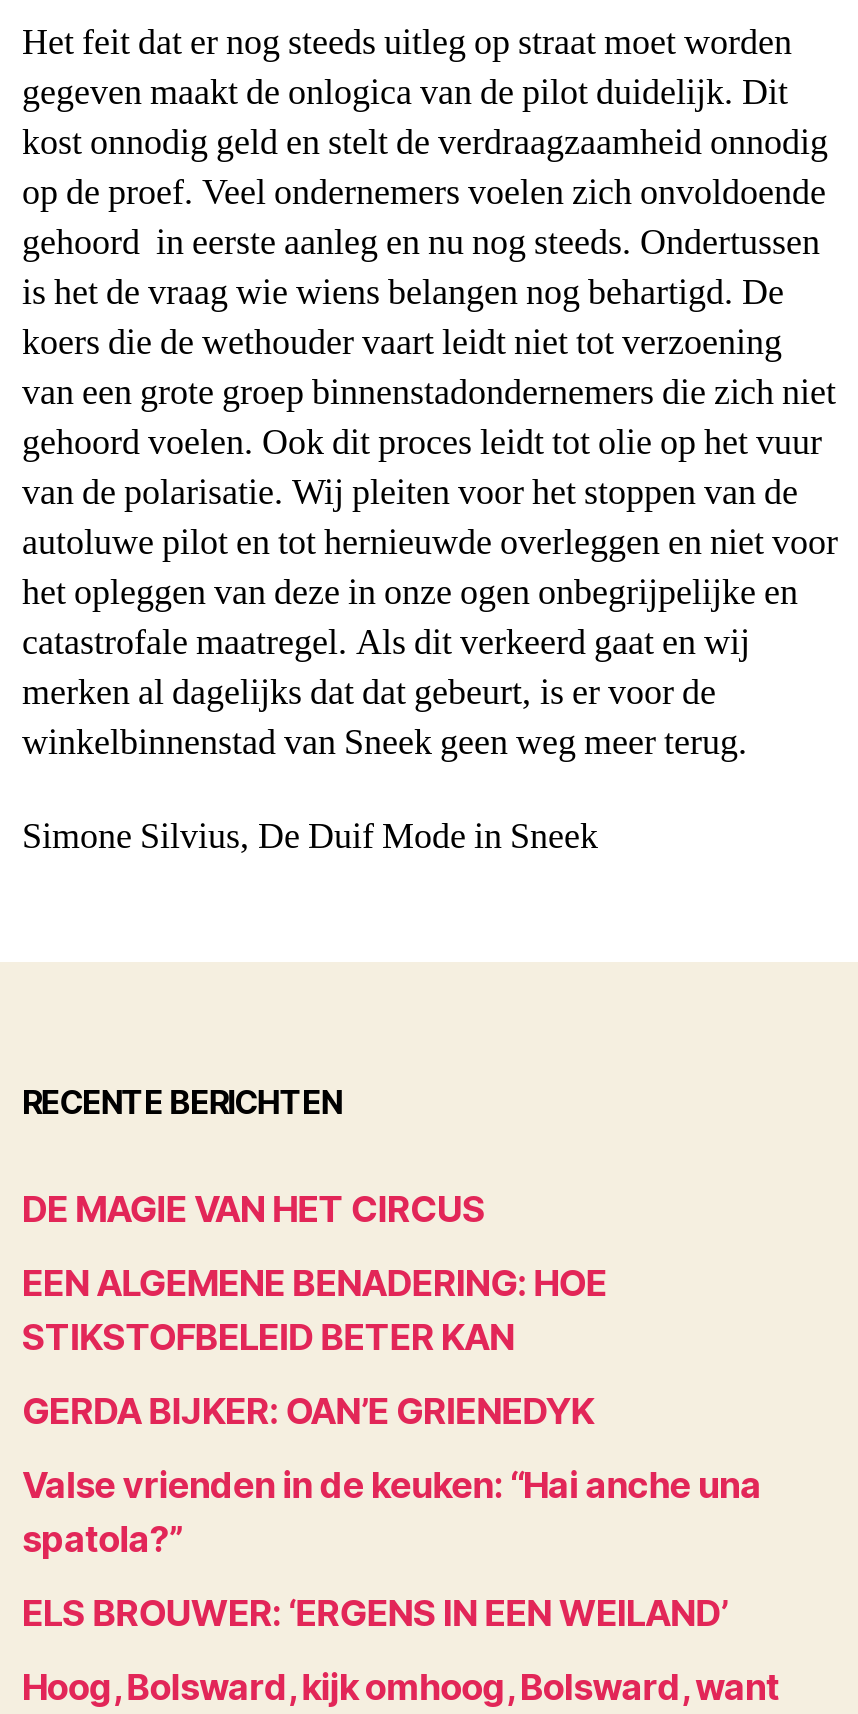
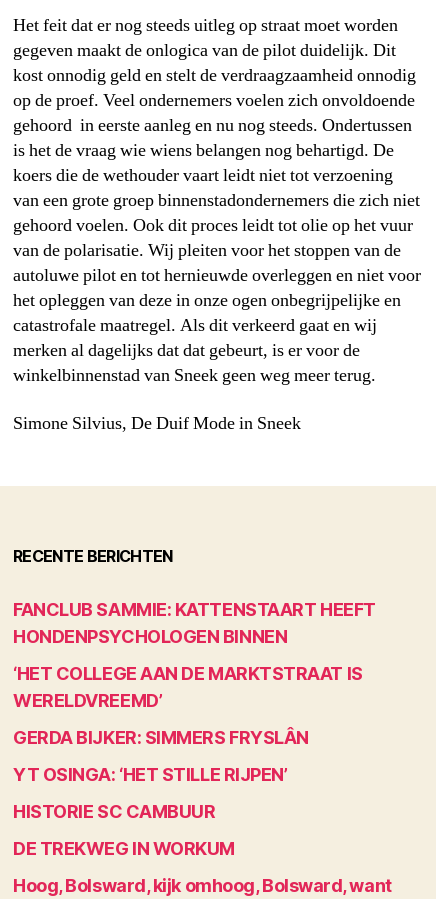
[22,1188,761,1634] DE MAGIE VAN HET CIRCUS | EEN ALGEMENE BENADERING: HOE | STIKSTOFBELEID BETER KAN | GERDA BIJKER: OAN’E GRIENEDYK | Valse vrienden in de keuken: “Hai anche una | spatola?” | ELS BROUWER: ‘ERGENS IN EEN WEILAND’ -> [13,599,376,859] FANCLUB SAMMIE: KATTENSTAART HEEFT | HONDENPSYCHOLOGEN BINNEN | ‘HET COLLEGE AAN DE MARKTSTRAAT IS | WERELDVREEMD’ | GERDA BIJKER: SIMMERS FRYSLÂN | YT OSINGA: ‘HET STILLE RIJPEN’ | HISTORIE SC CAMBUUR | DE TREKWEG IN WORKUM

